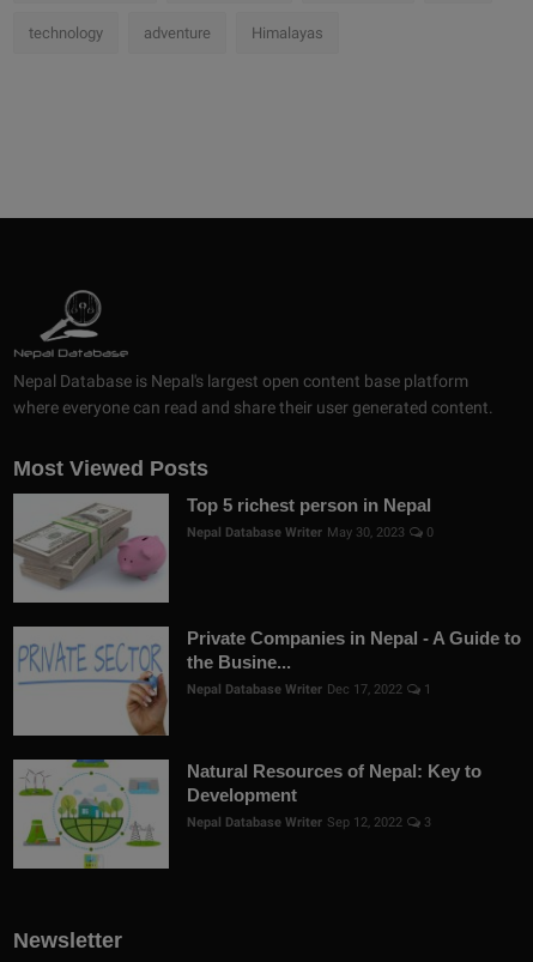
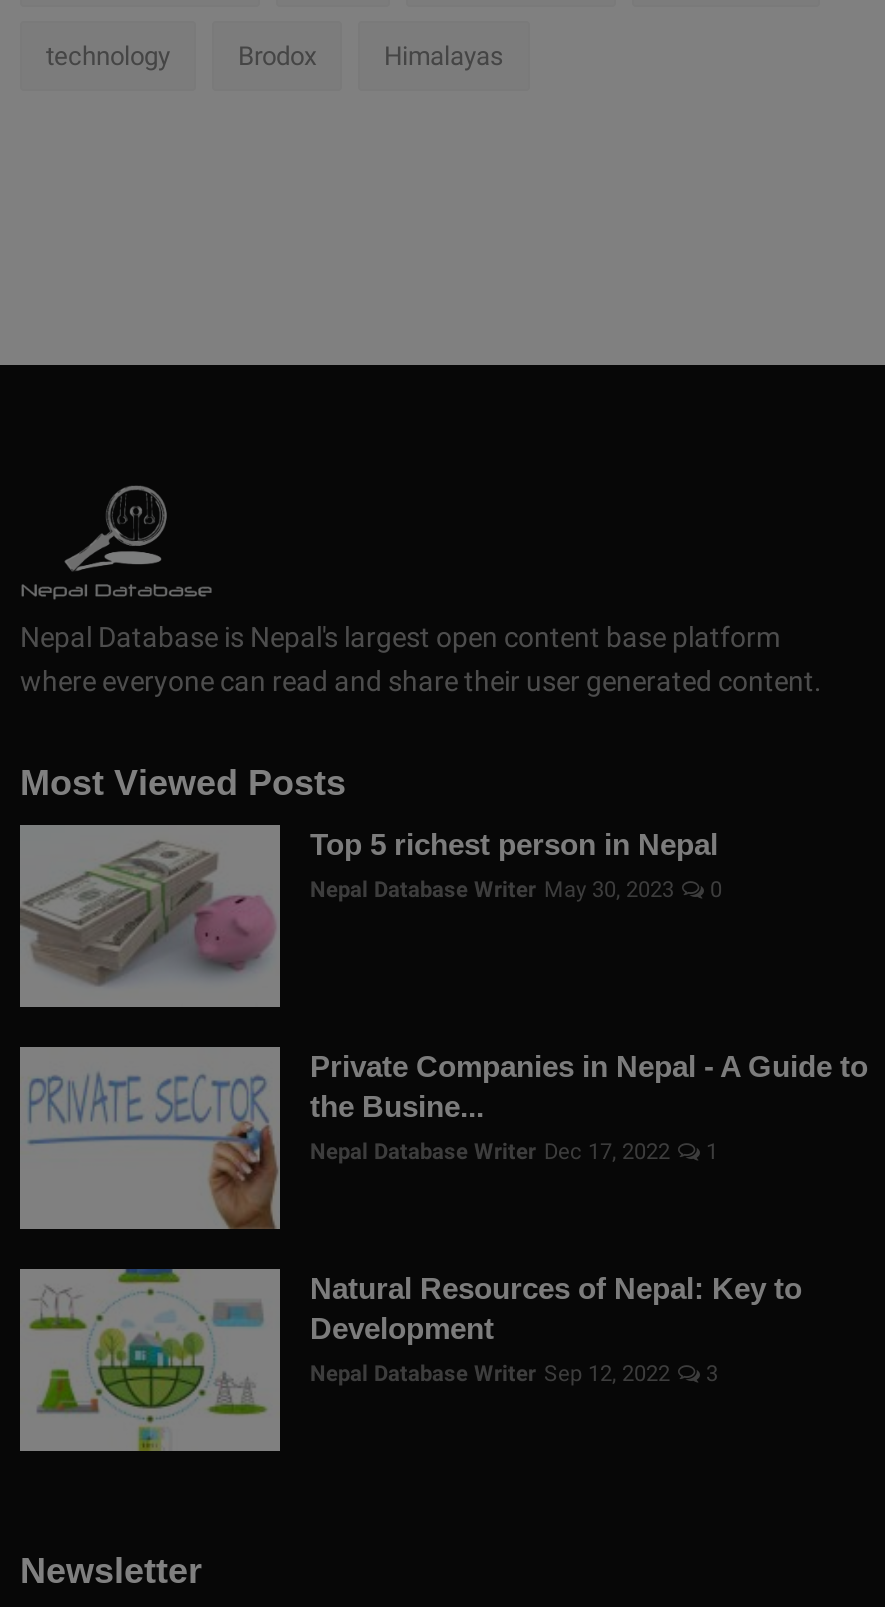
[144,25,211,43] adventure -> [238,42,316,72] Brodox

